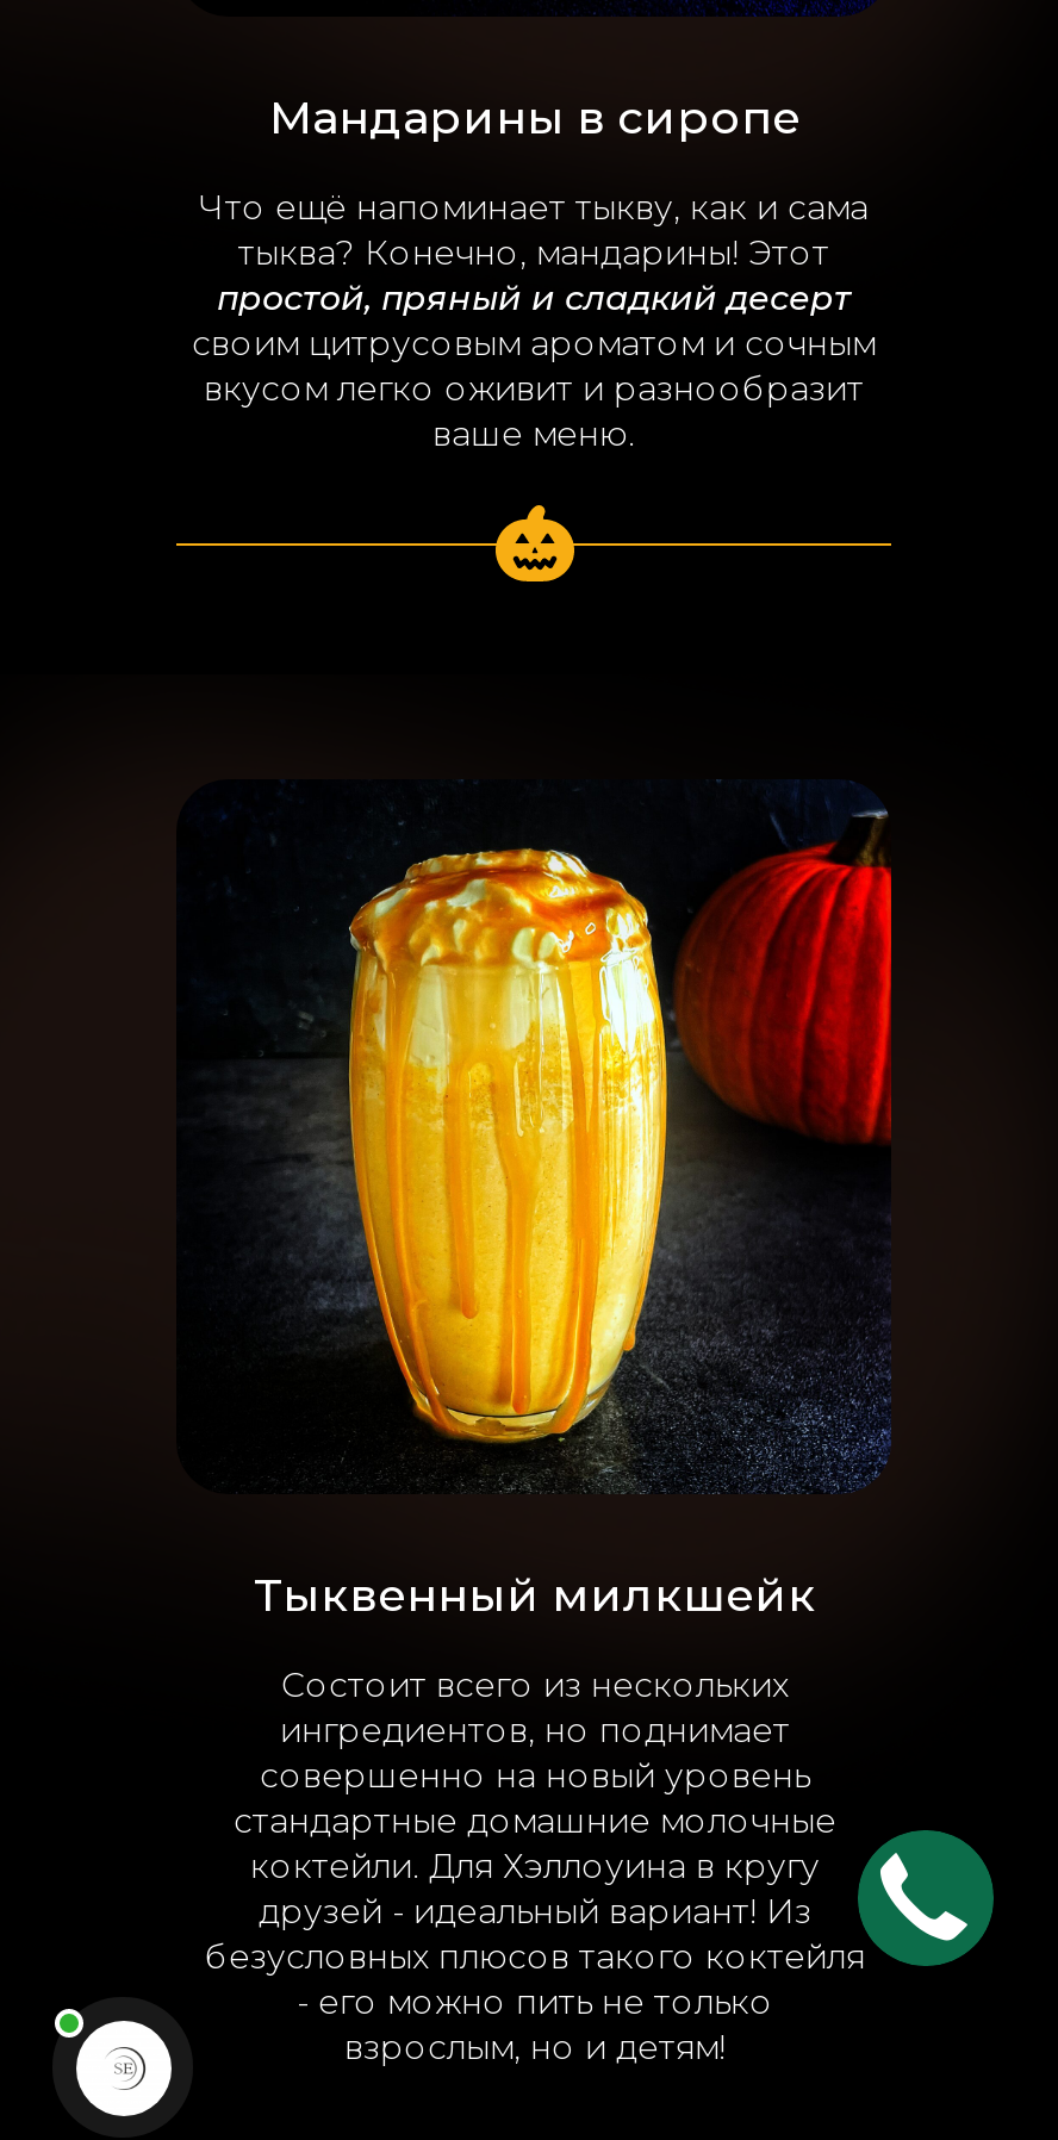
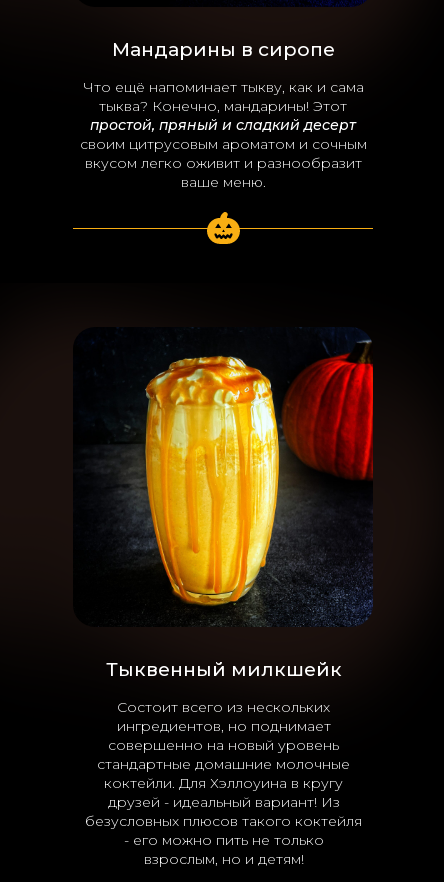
[855,1828,996,1968] [image] -> none
[52,2007,176,2121] [image] -> none

